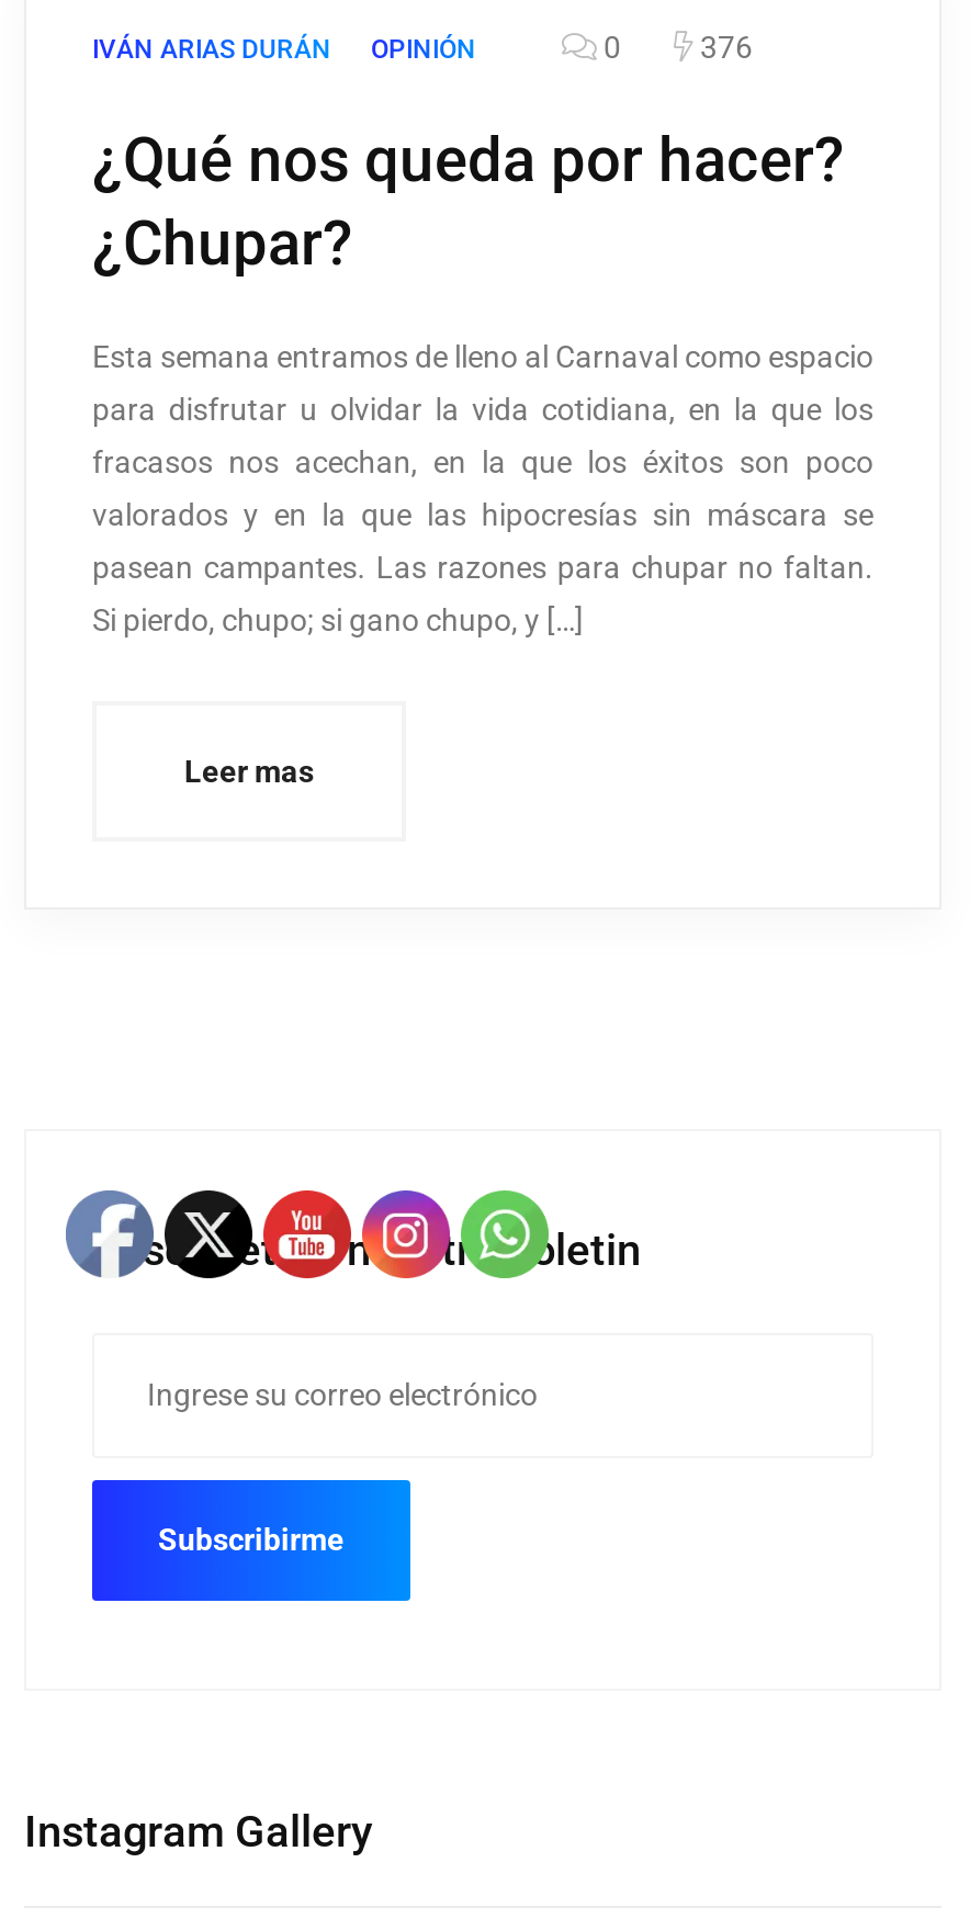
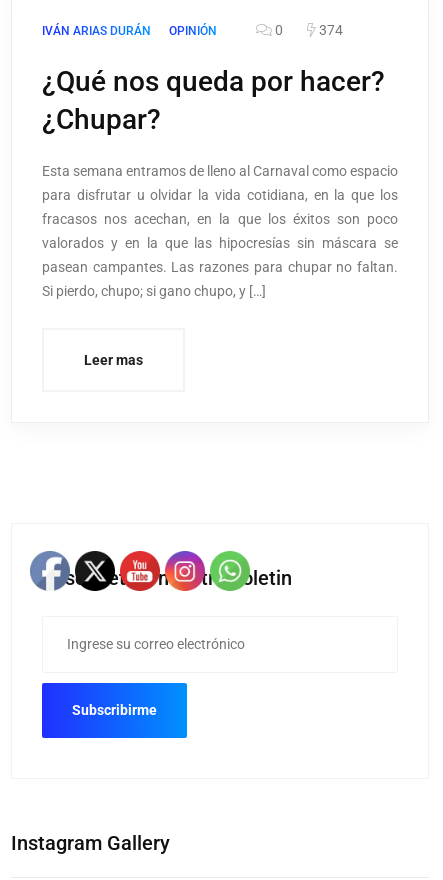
[693,30,753,65] 376 -> [316,22,343,38] 374

